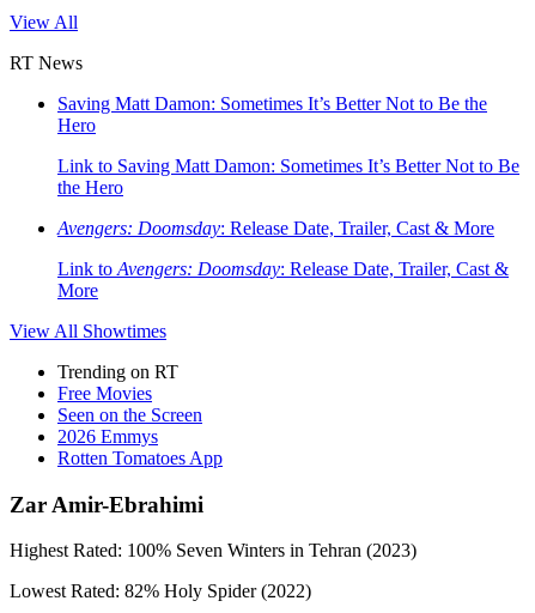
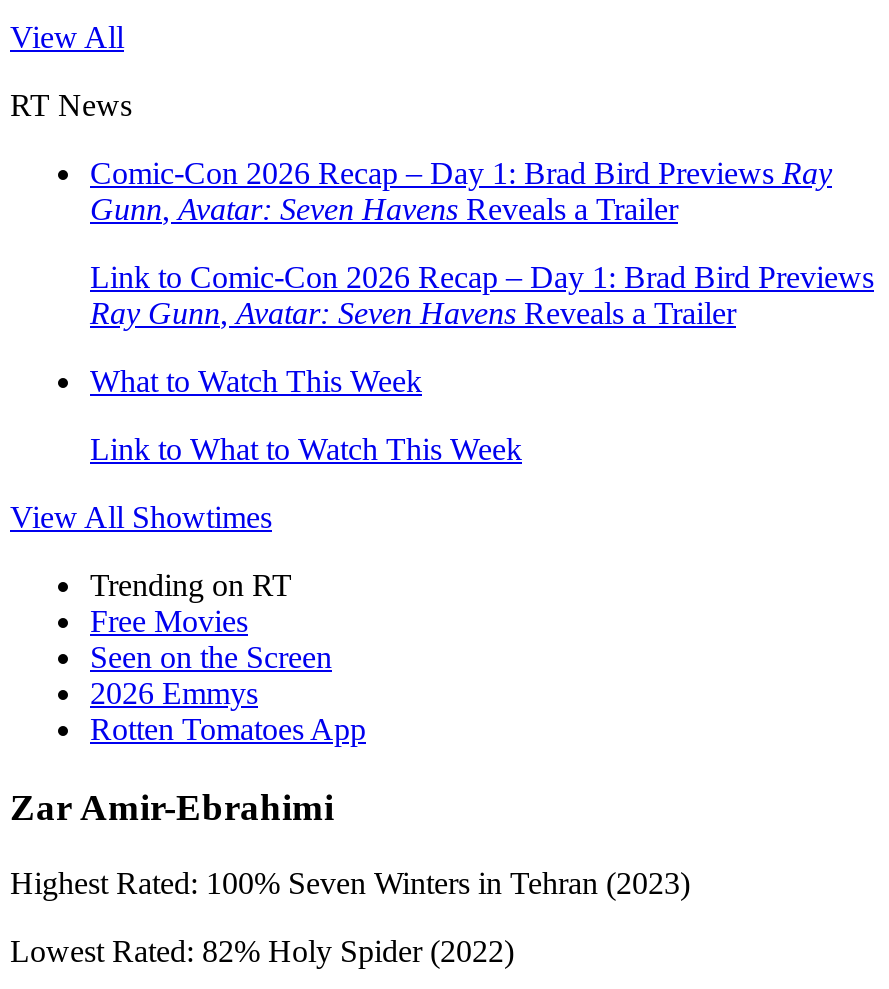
[57,93,487,135] Saving Matt Damon: Sometimes It’s Better Not to Be the | Hero -> [90,156,832,226] Comic-Con 2026 Recap – Day 1: Brad Bird Previews Ray | Gunn, Avatar: Seven Havens Reveals a Trailer
[57,156,519,198] Link to Saving Matt Damon: Sometimes It’s Better Not to Be | the Hero -> [90,260,874,330] Link to Comic-Con 2026 Recap – Day 1: Brad Bird Previews | Ray Gunn, Avatar: Seven Havens Reveals a Trailer
[57,218,494,238] Avengers: Doomsday: Release Date, Trailer, Cast & More -> [90,364,422,398] What to Watch This Week
[57,259,509,301] Link to Avengers: Doomsday: Release Date, Trailer, Cast & | More -> [90,432,522,466] Link to What to Watch This Week

